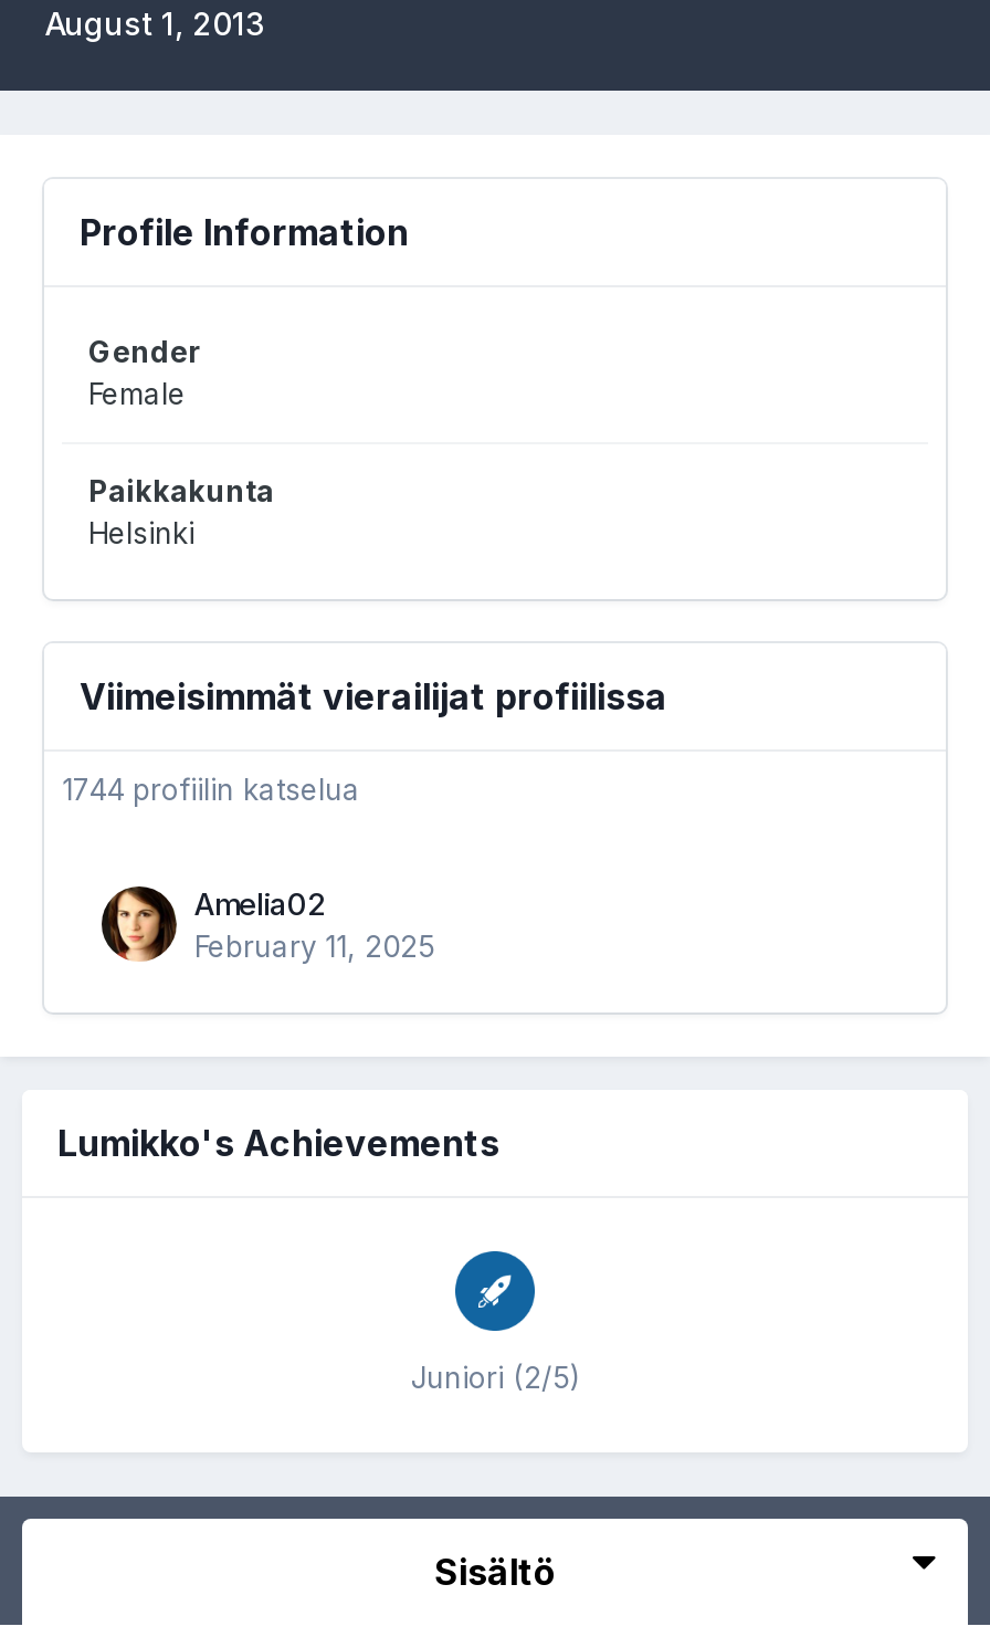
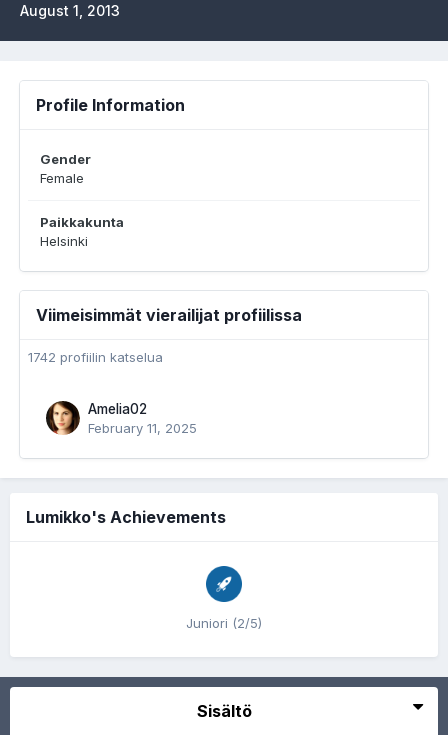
[62,772,360,807] 1744 profiilin katselua -> [28,349,163,365] 1742 profiilin katselua

